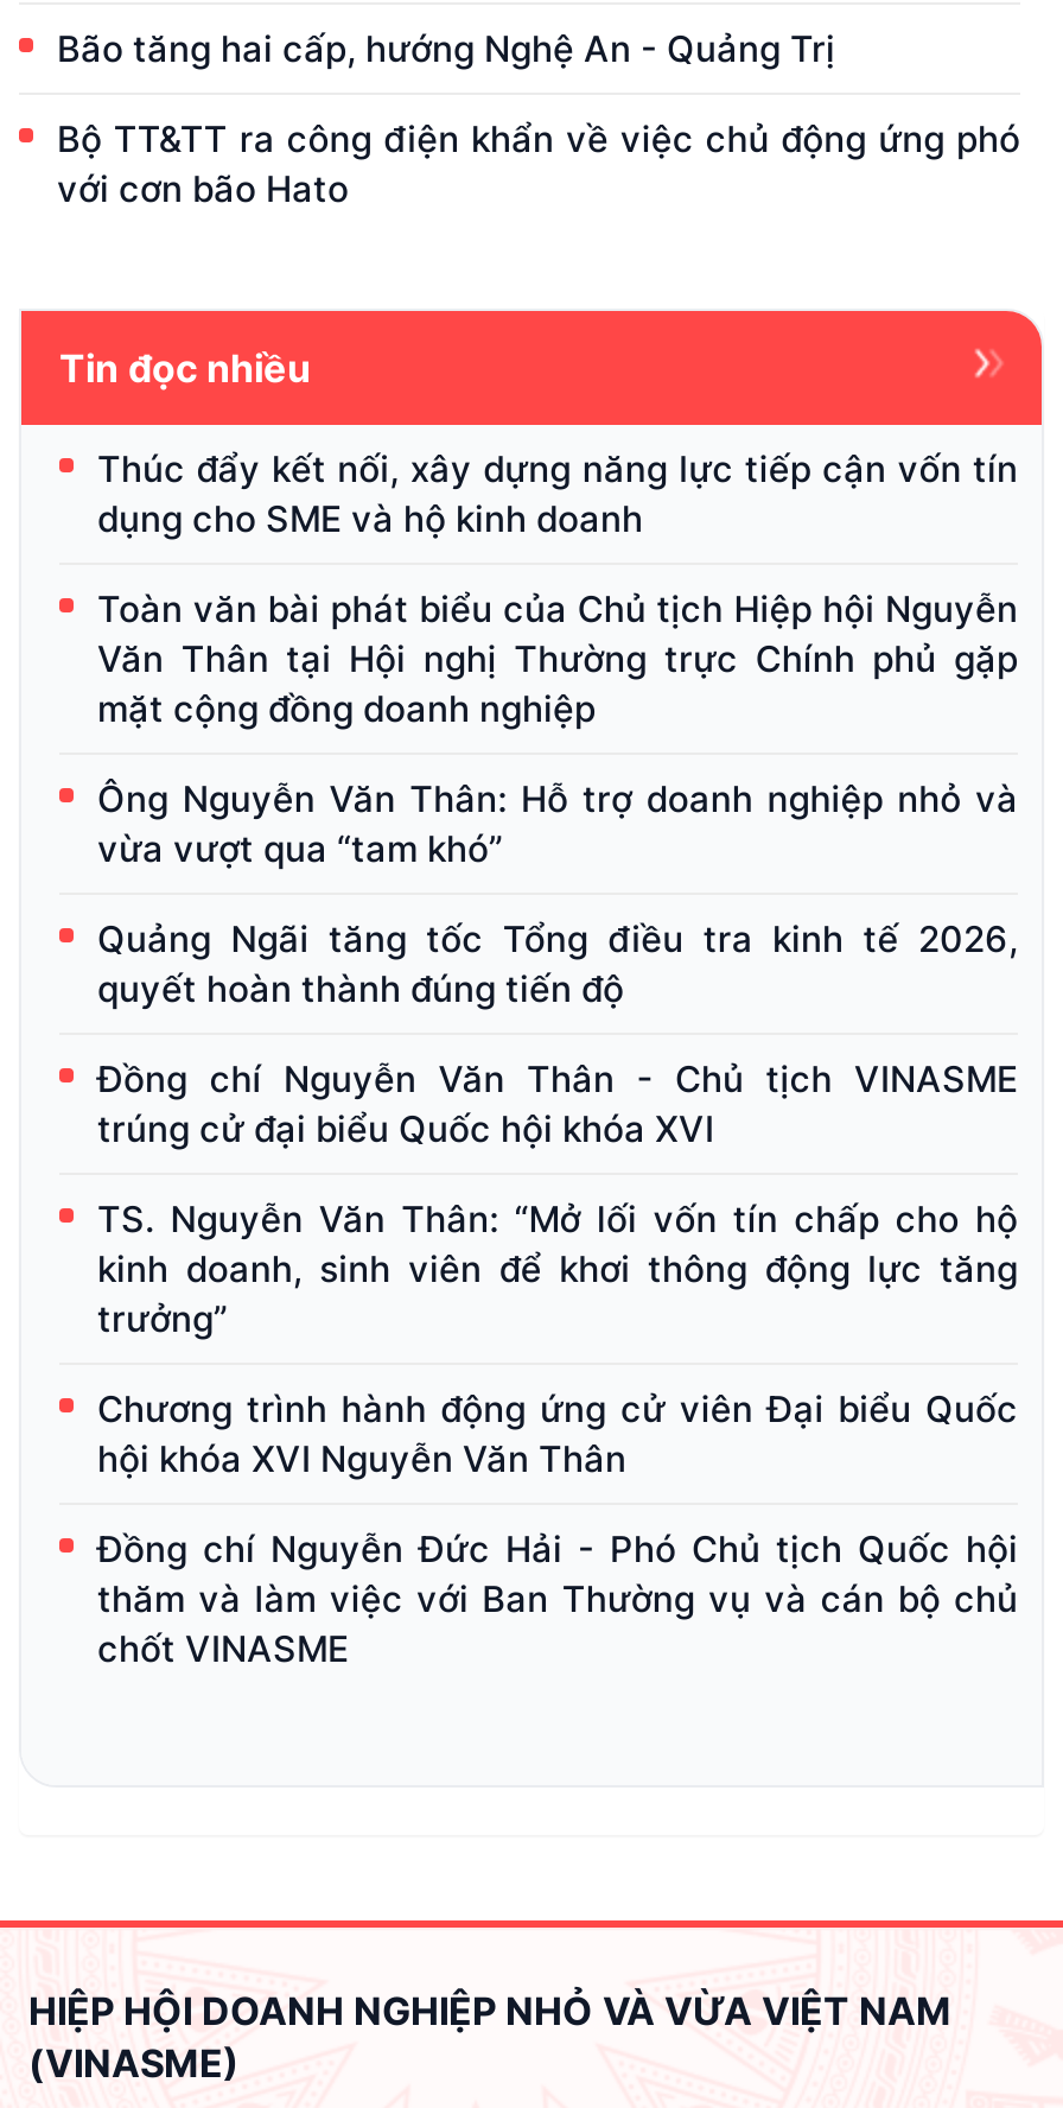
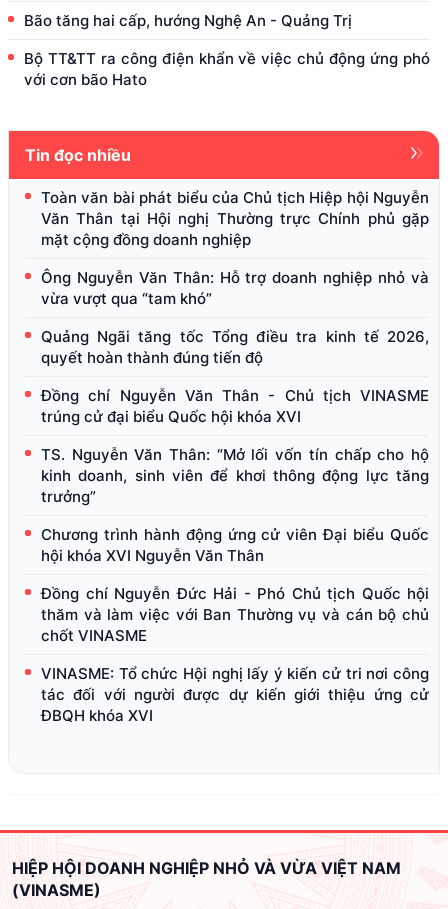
[97,447,1018,542] Thúc đẩy kết nối, xây dựng năng lực tiếp cận vốn tín | dụng cho SME và hộ kinh doanh -> none
moved [97,587,1018,1672] -> [41,188,429,645]: Toàn văn bài phát biểu của Chủ tịch Hiệp hội Nguyễn | Văn Thân tại Hội nghị Thường trực Chính phủ gặp | mặt cộng đồng doanh nghiệp | ... | thăm và làm việc với Ban Thường vụ và cán bộ chủ | chốt VINASME
none -> [41,664,429,725] VINASME: Tổ chức Hội nghị lấy ý kiến cử tri nơi công | tác đối với người được dự kiến giới thiệu ứng cử | ĐBQH khóa XVI

